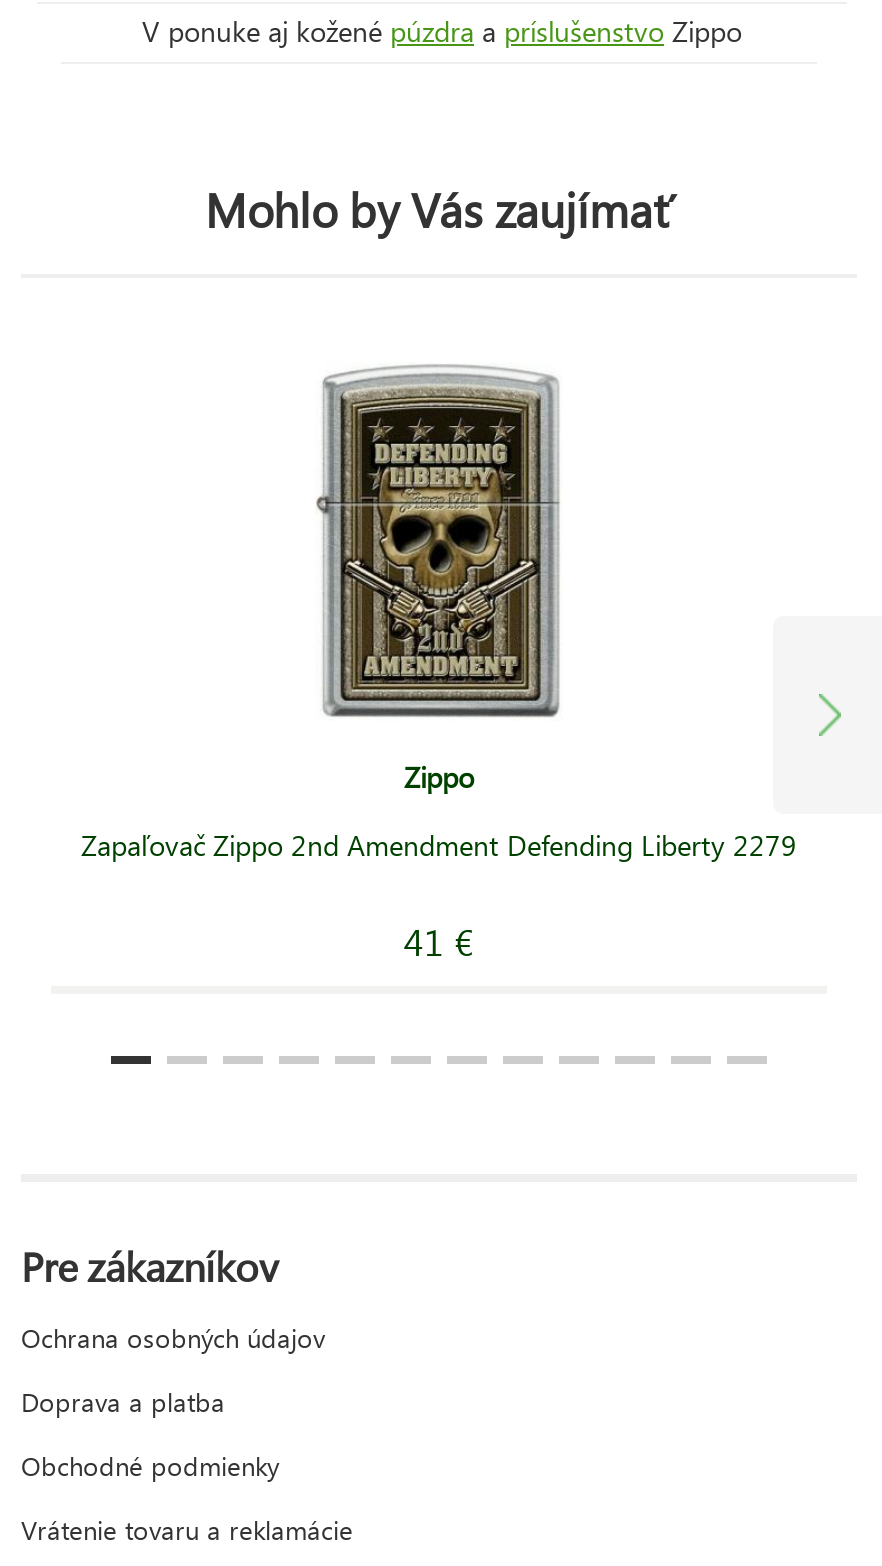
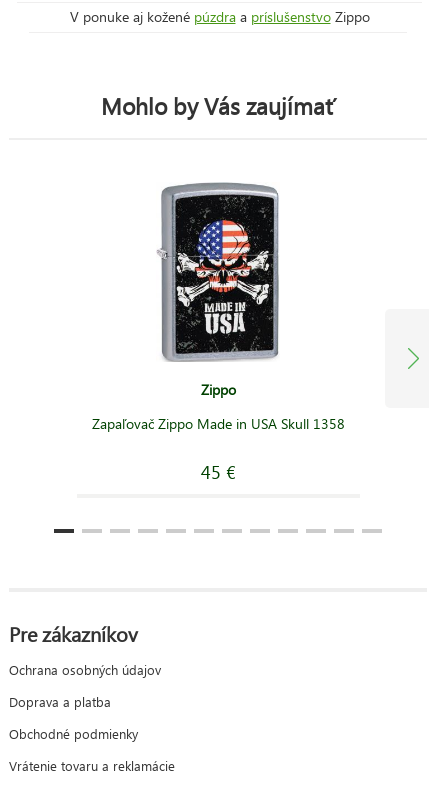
[317,366,557,720] [image] -> [159,183,278,362] [image]
[81,825,797,863] Zapaľovač Zippo 2nd Amendment Defending Liberty 2279 -> [91,414,344,433] Zapaľovač Zippo Made in USA Skull 1358
[404,915,474,965] 41 € -> [200,459,235,484] 45 €

